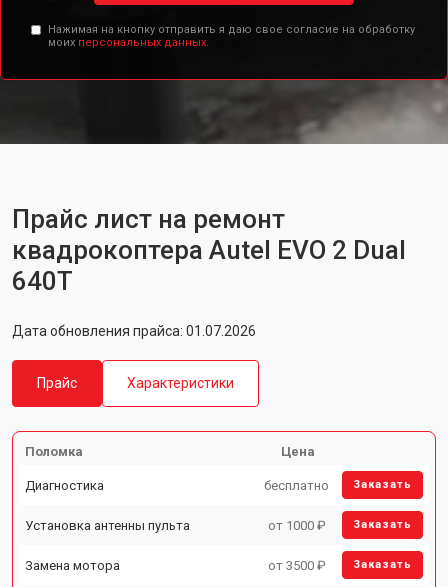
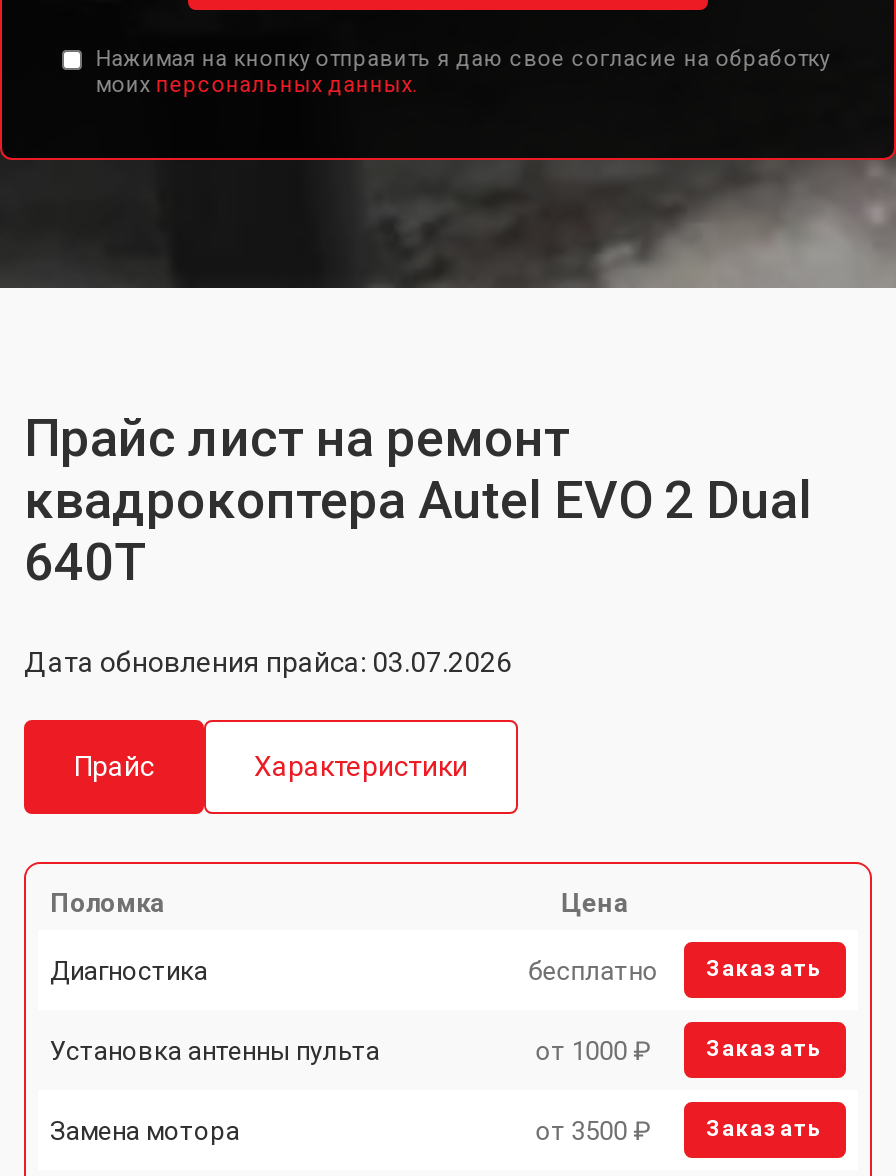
[12,323,256,339] Дата обновления прайса: 01.07.2026 -> [24,646,512,678] Дата обновления прайса: 03.07.2026

